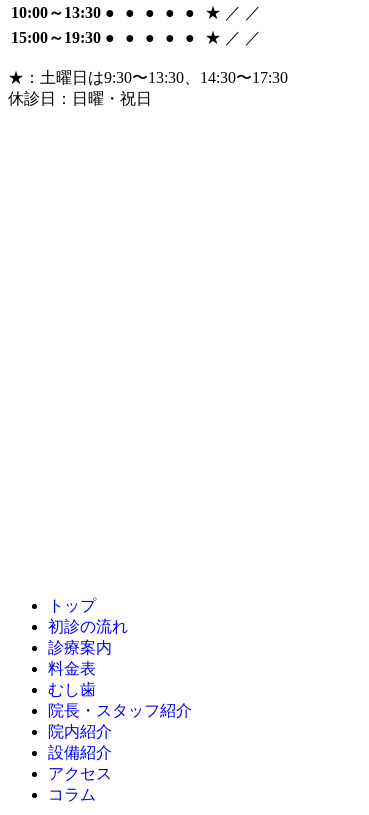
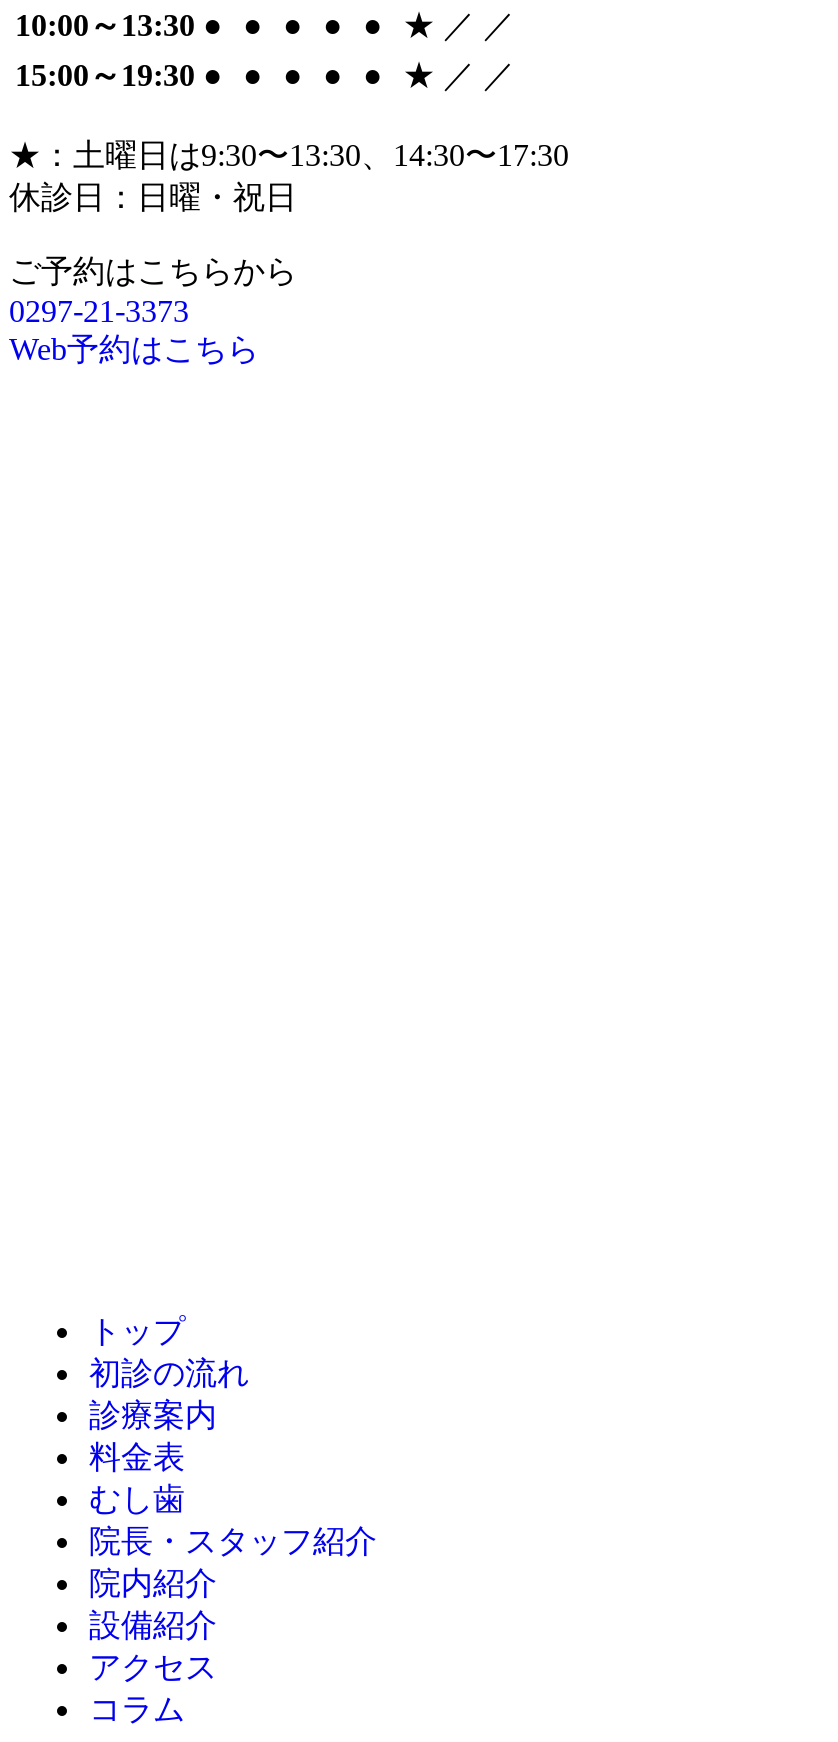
none -> [9,255,297,367] ご予約はこちらから | 0297-21-3373 | Web予約はこちら

